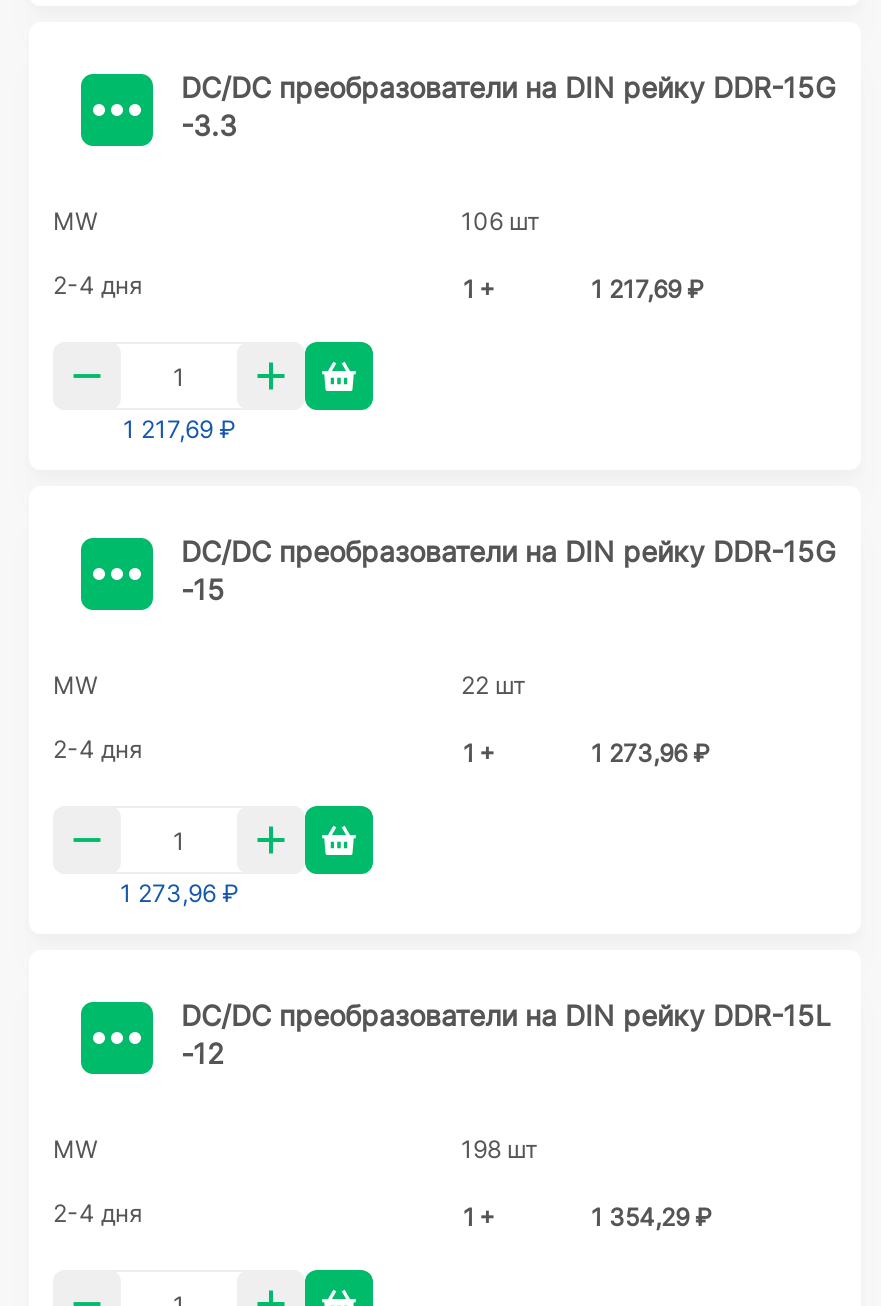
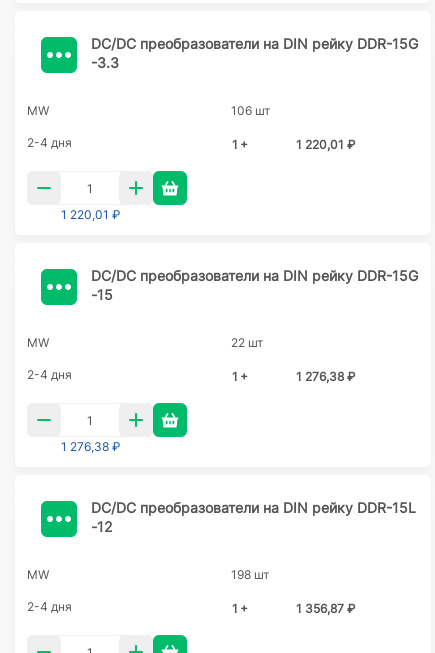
[591,274,703,304] 1 217,69 ₽ -> [296,137,355,152] 1 220,01 ₽
[123,414,235,444] 1 217,69 ₽ -> [60,207,119,222] 1 220,01 ₽
[591,738,709,768] 1 273,96 ₽ -> [296,369,355,384] 1 276,38 ₽
[120,878,238,908] 1 273,96 ₽ -> [60,439,119,454] 1 276,38 ₽
[591,1202,711,1232] 1 354,29 ₽ -> [296,601,355,616] 1 356,87 ₽

